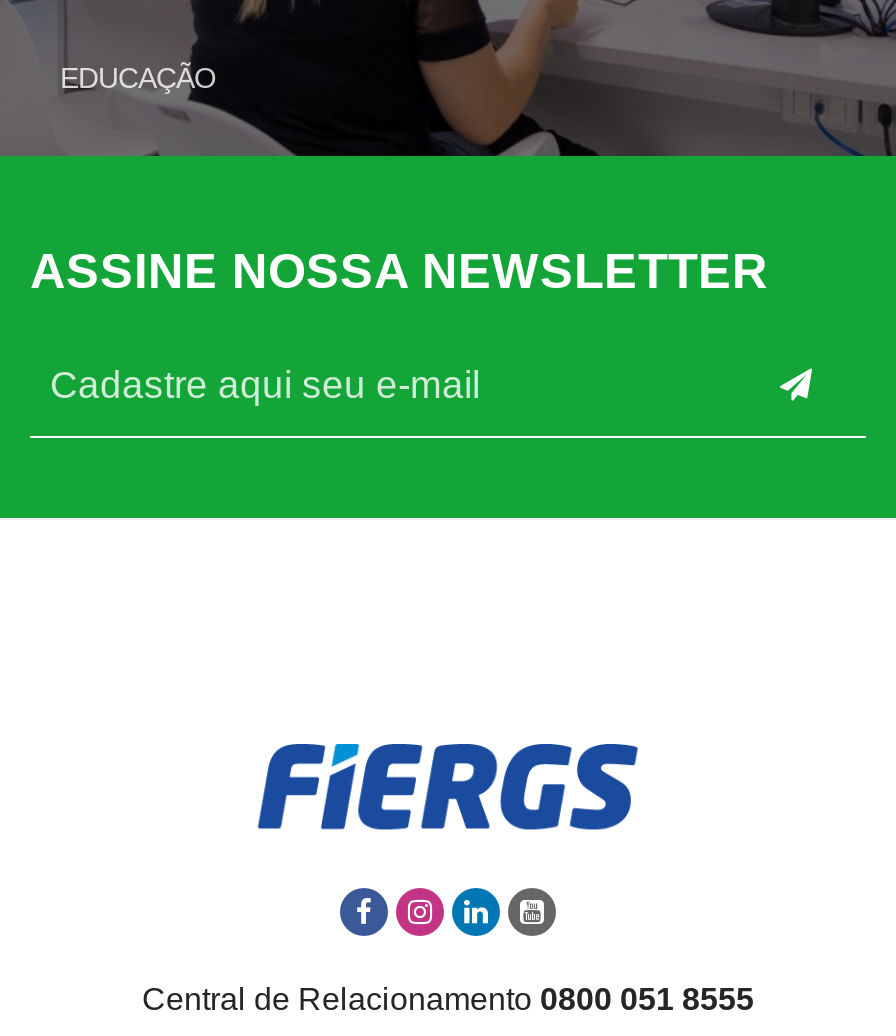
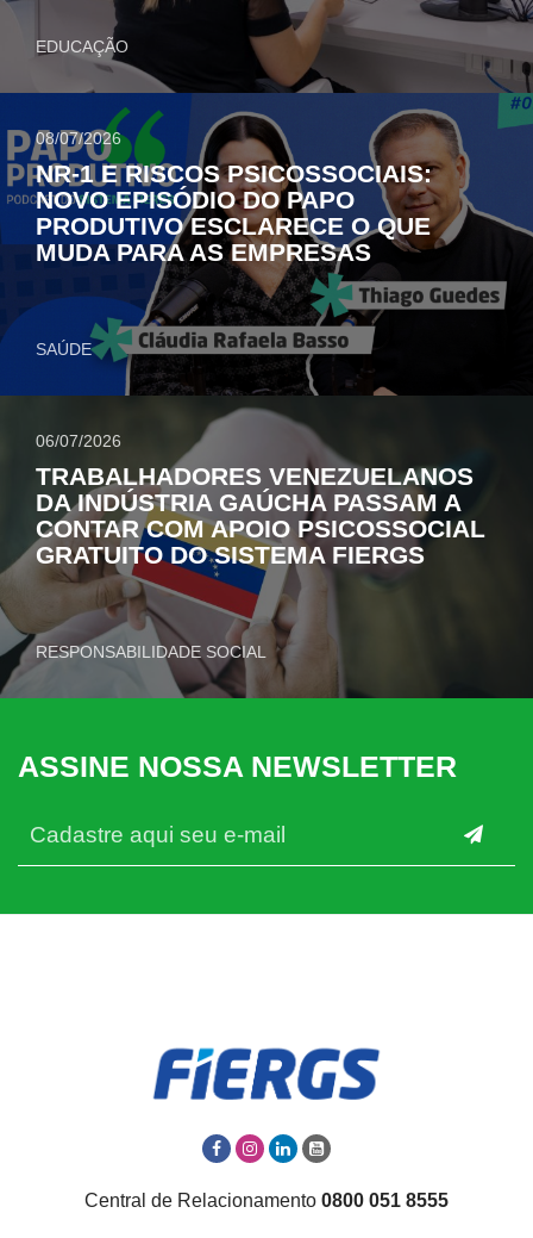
none -> [4,93,529,698] [image] | 08/07/2026 | NR-1 E RISCOS PSICOSSOCIAIS: | NOVO EPISÓDIO DO PAPO | PRODUTIVO ESCLARECE O QUE | MUDA PARA AS EMPRESAS
none -> [36,340,92,359] SAÚDE
none -> [36,431,485,568] 06/07/2026 | TRABALHADORES VENEZUELANOS | DA INDÚSTRIA GAÚCHA PASSAM A | CONTAR COM APOIO PSICOSSOCIAL | GRATUITO DO SISTEMA FIERGS
none -> [36,642,266,661] RESPONSABILIDADE SOCIAL

